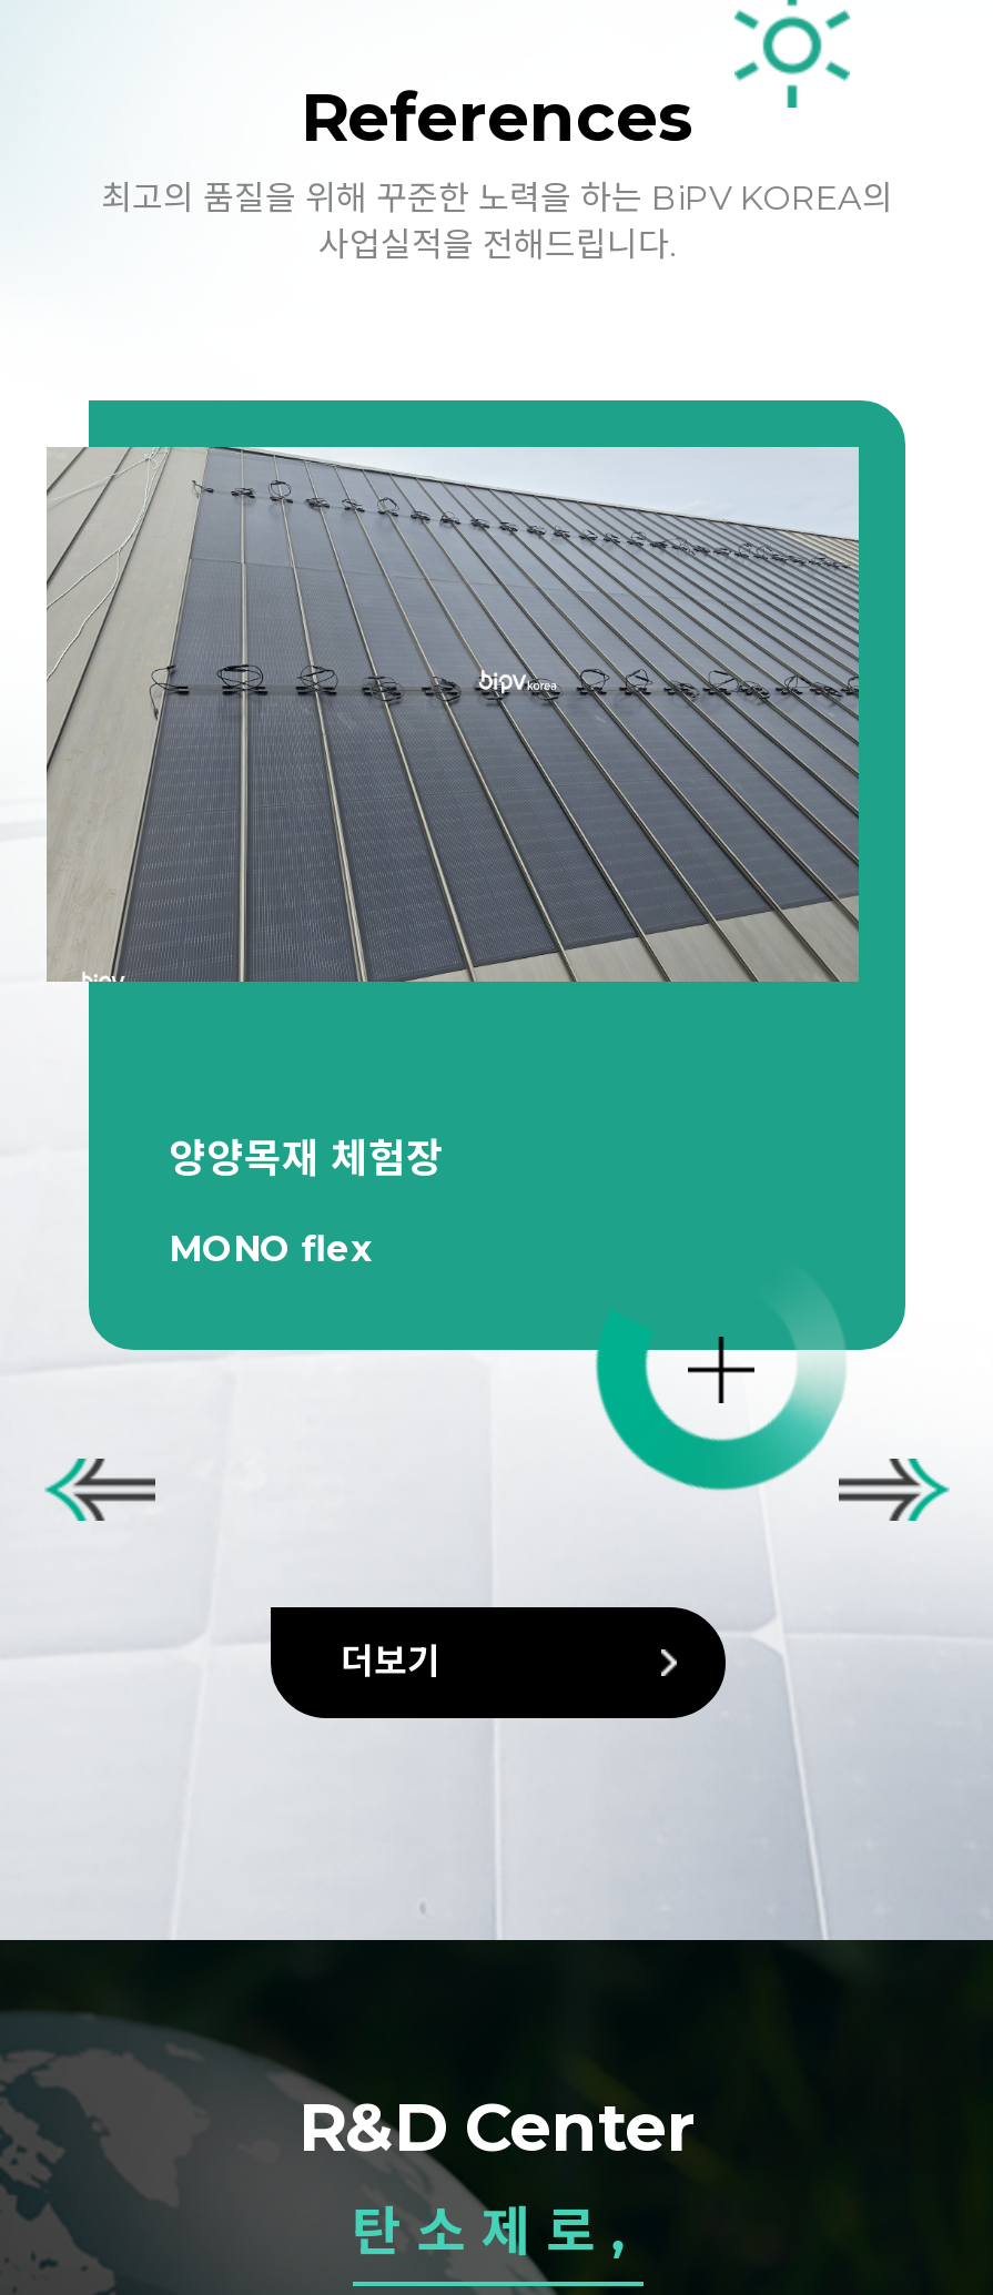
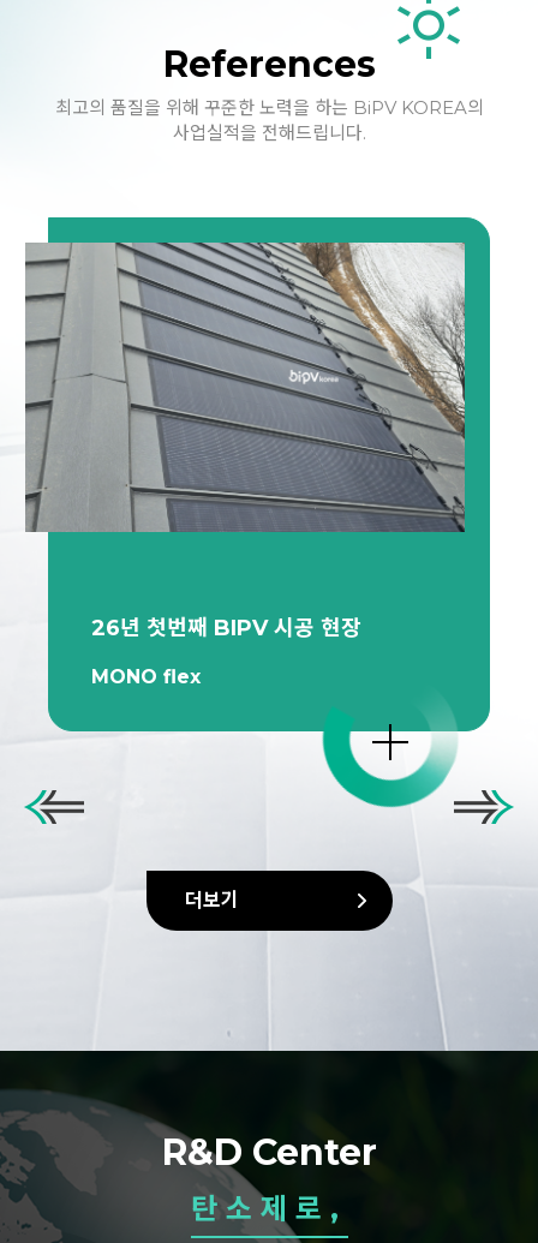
[49,445,861,984] [image] -> [25,241,466,533] [image]
[169,1135,444,1184] 양양목재 체험장 -> [91,615,361,642] 26년 첫번째 BIPV 시공 현장

